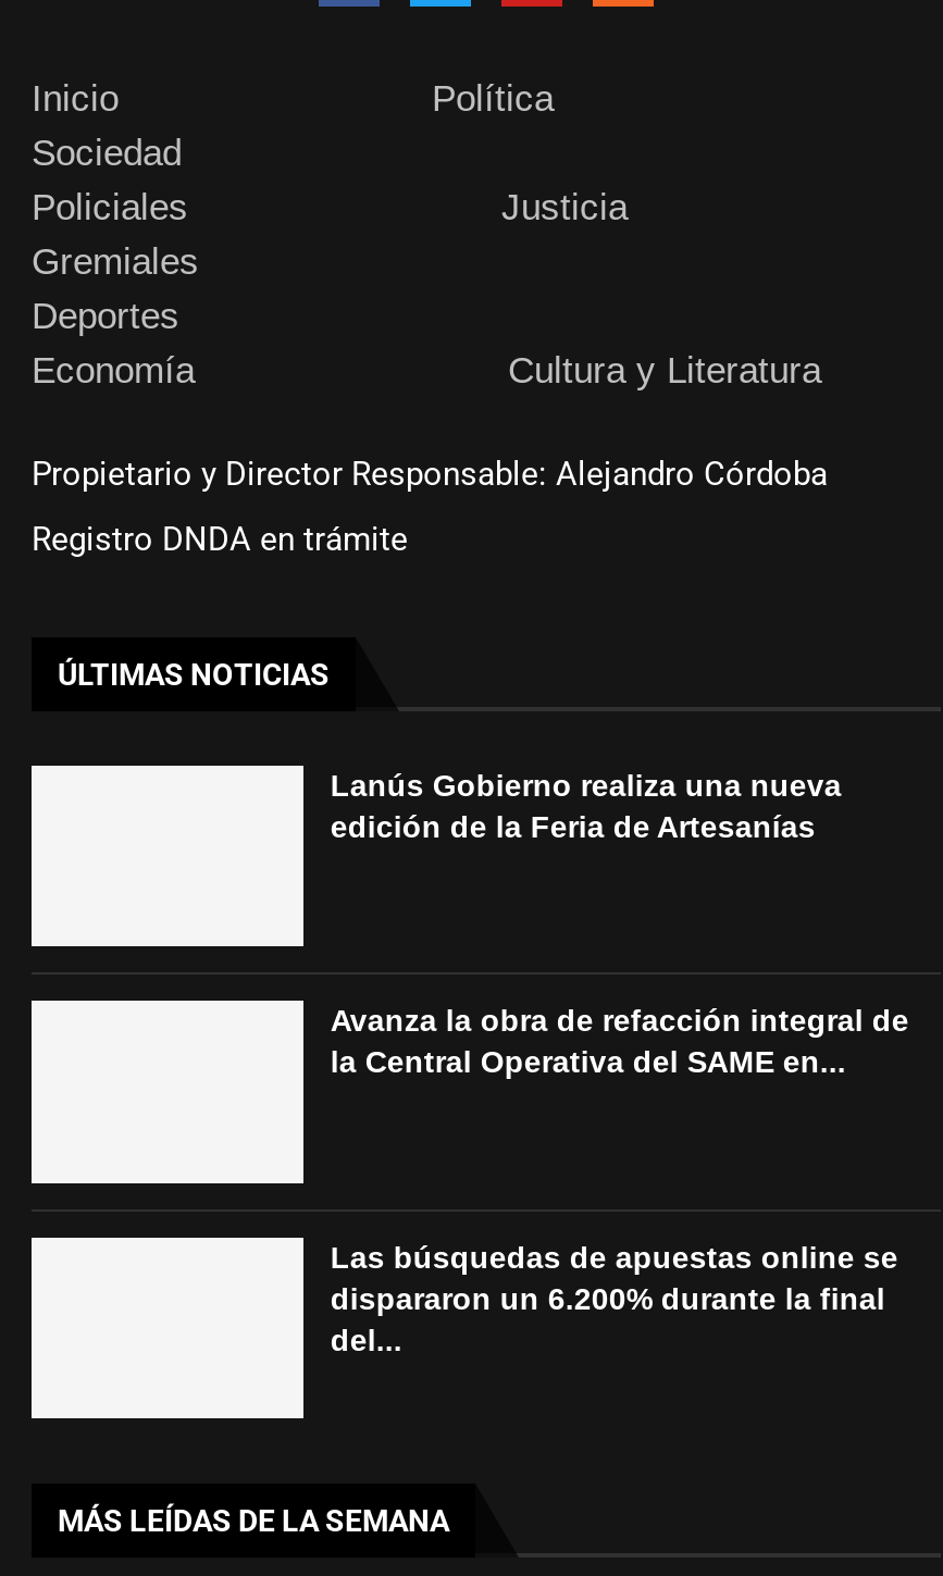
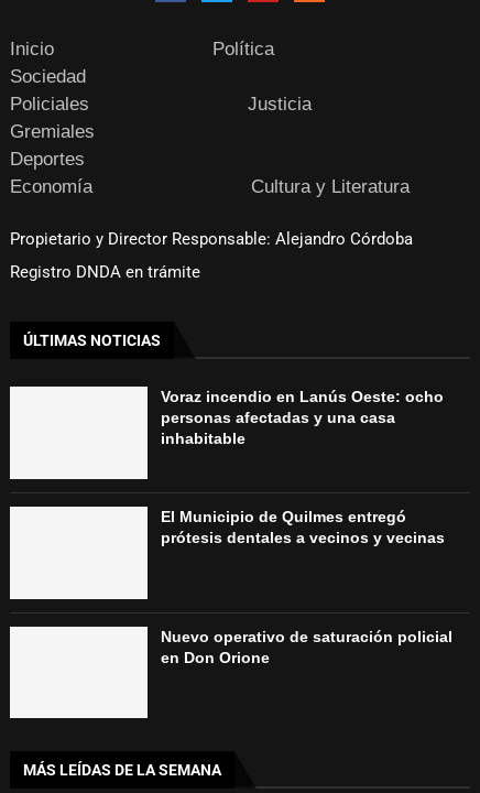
[330,767,842,843] Lanús Gobierno realiza una nueva | edición de la Feria de Artesanías -> [161,388,444,448] Voraz incendio en Lanús Oeste: ocho | personas afectadas y una casa | inhabitable
[330,1003,909,1079] Avanza la obra de refacción integral de | la Central Operativa del SAME en... -> [161,508,445,546] El Municipio de Quilmes entregó | prótesis dentales a vecinos y vecinas
[330,1239,898,1357] Las búsquedas de apuestas online se | dispararon un 6.200% durante la final | del... -> [161,627,453,666] Nuevo operativo de saturación policial | en Don Orione

